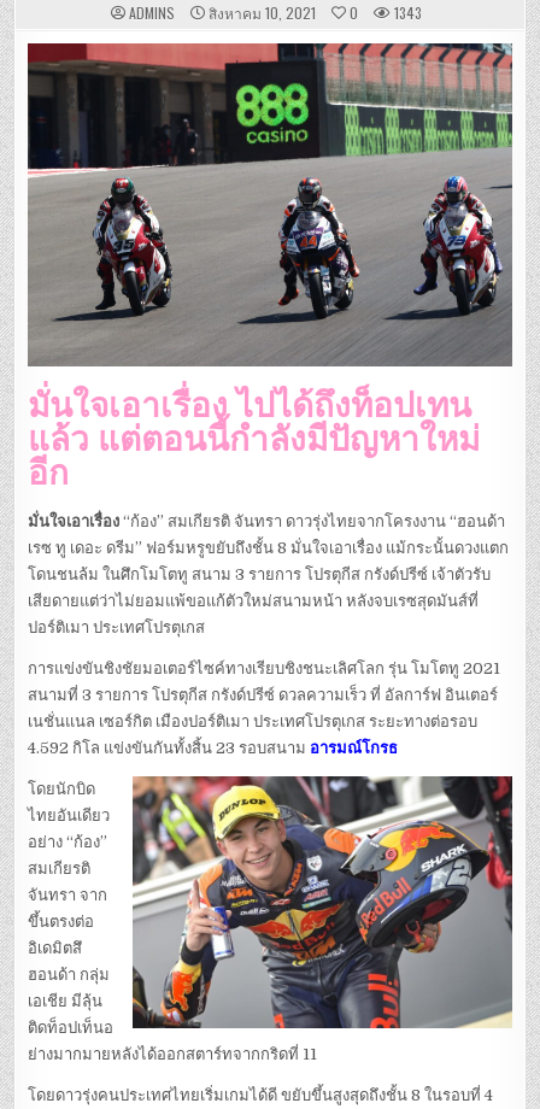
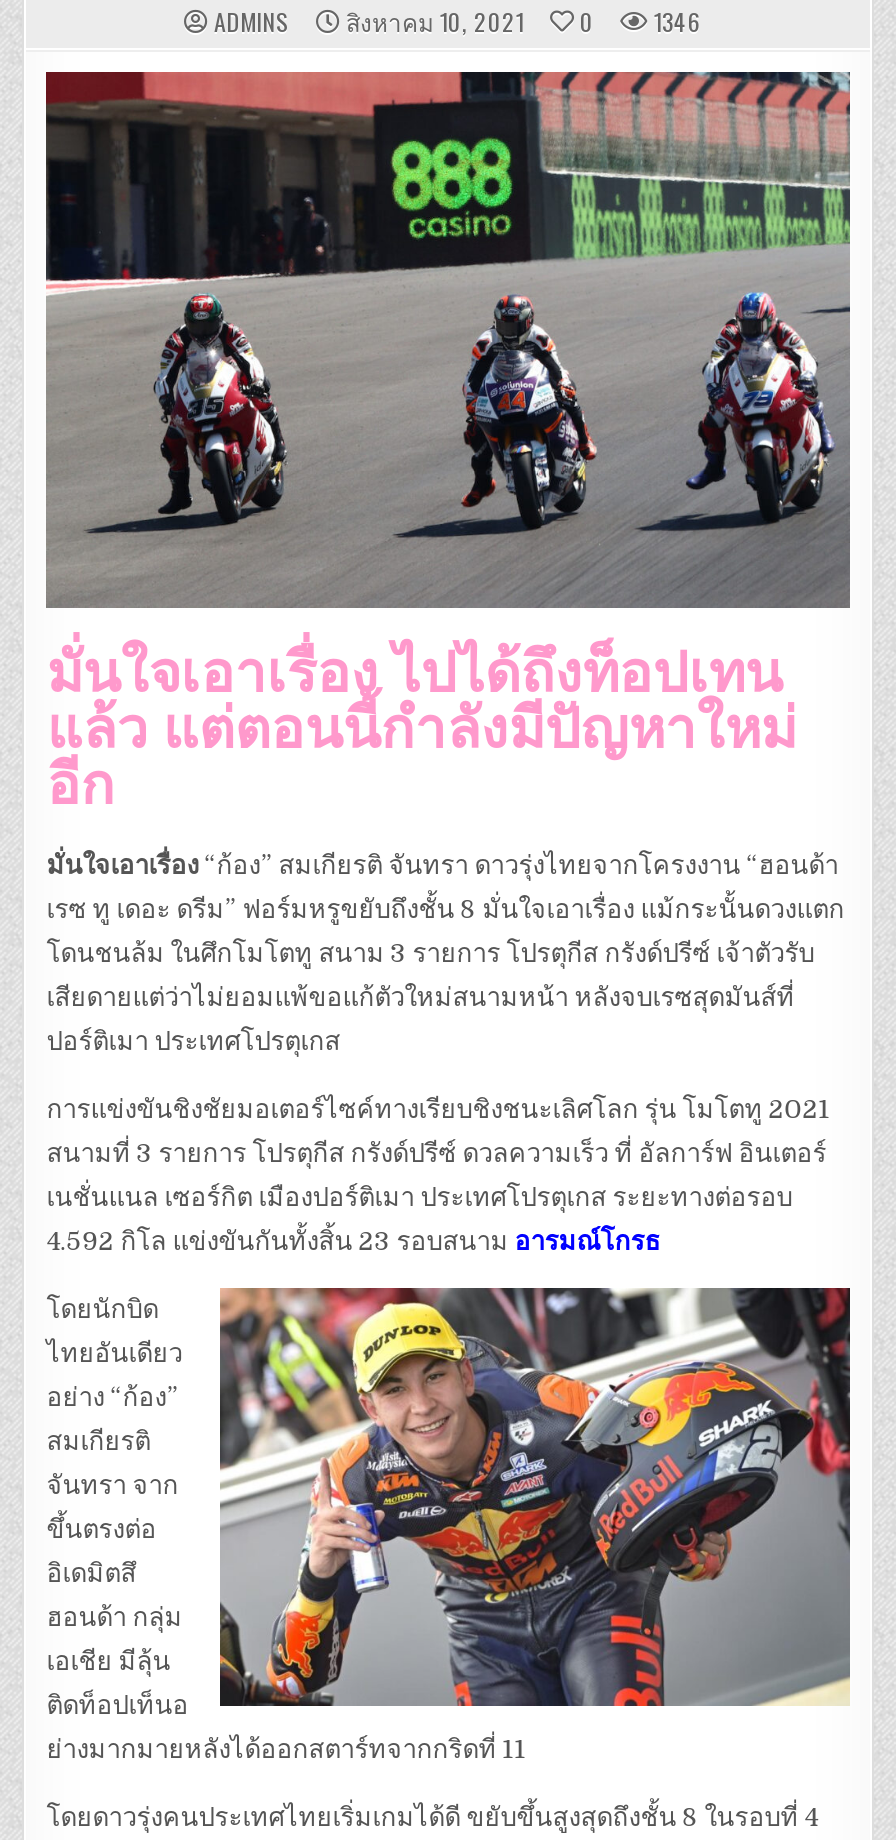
[129,3,422,23] ADMINS สิงหาคม 10, 2021 0 1343 -> [214,5,700,39] ADMINS สิงหาคม 10, 2021 0 1346

